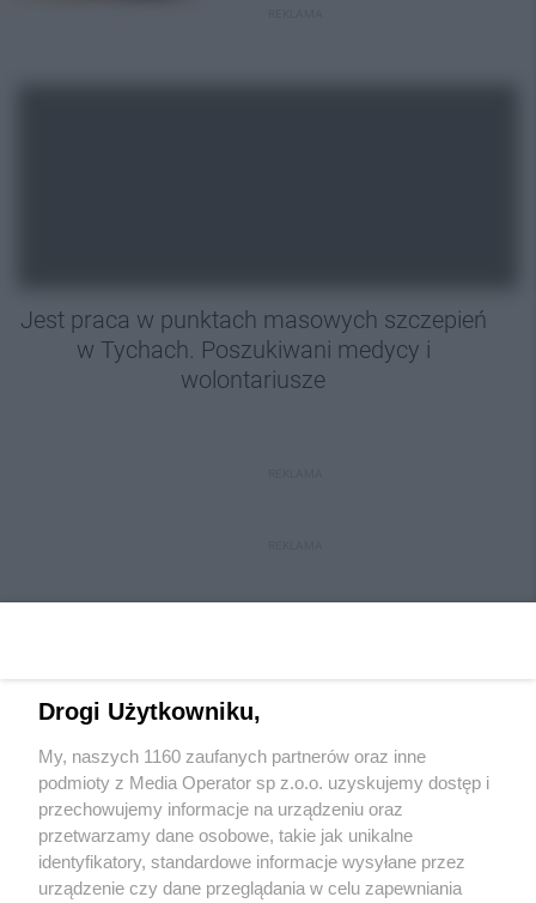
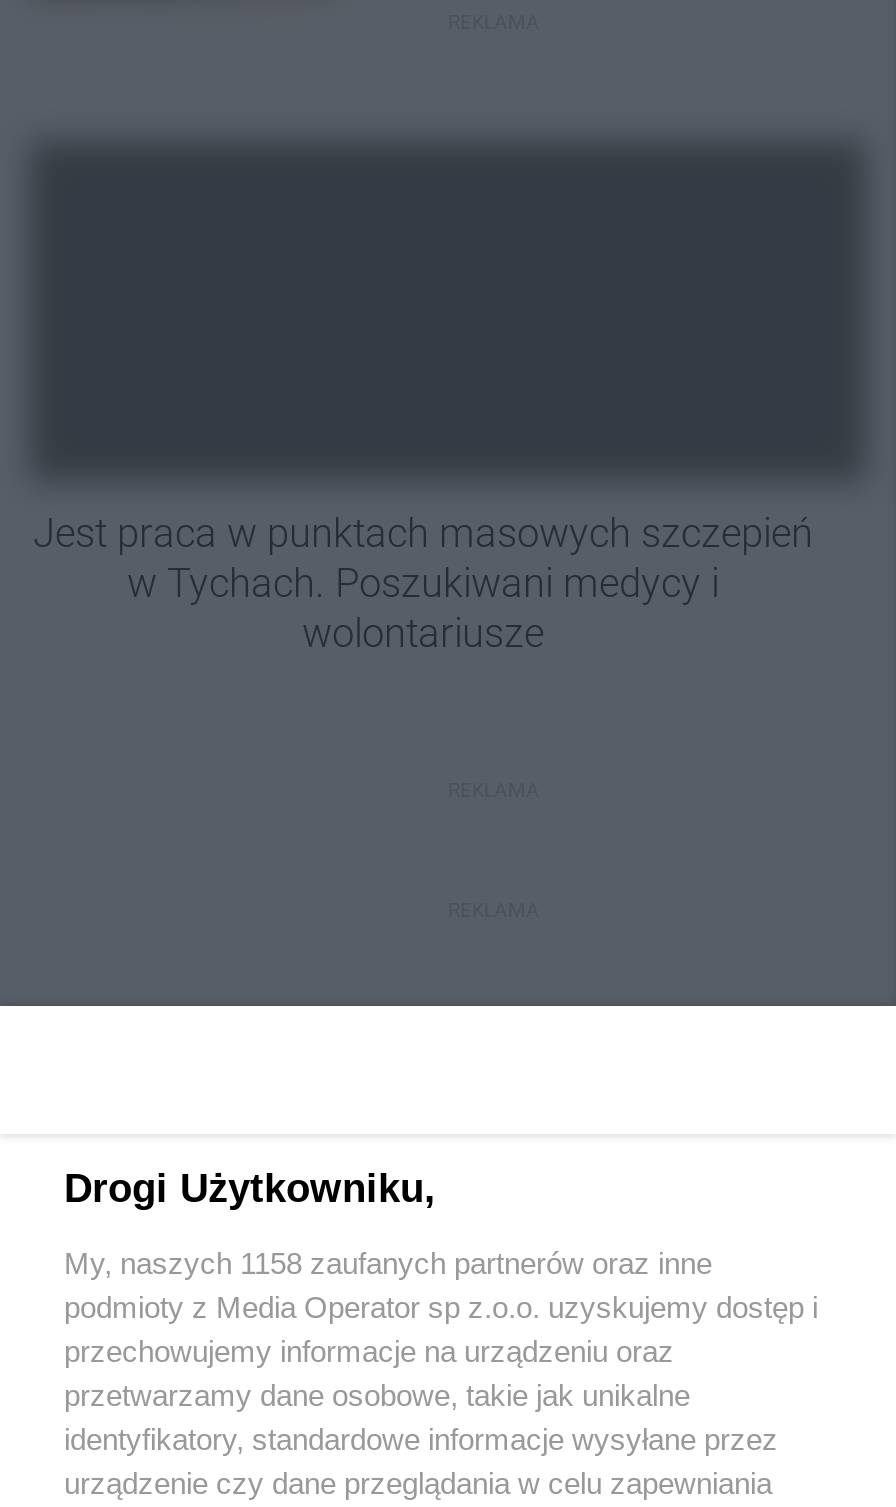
[38,746,426,766] My, naszych 1160 zaufanych partnerów oraz inne -> [64,1245,712,1279] My, naszych 1158 zaufanych partnerów oraz inne

